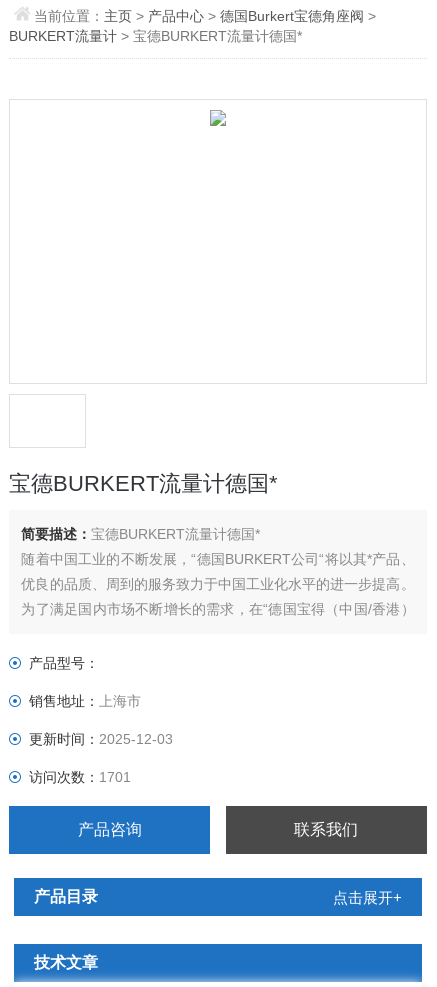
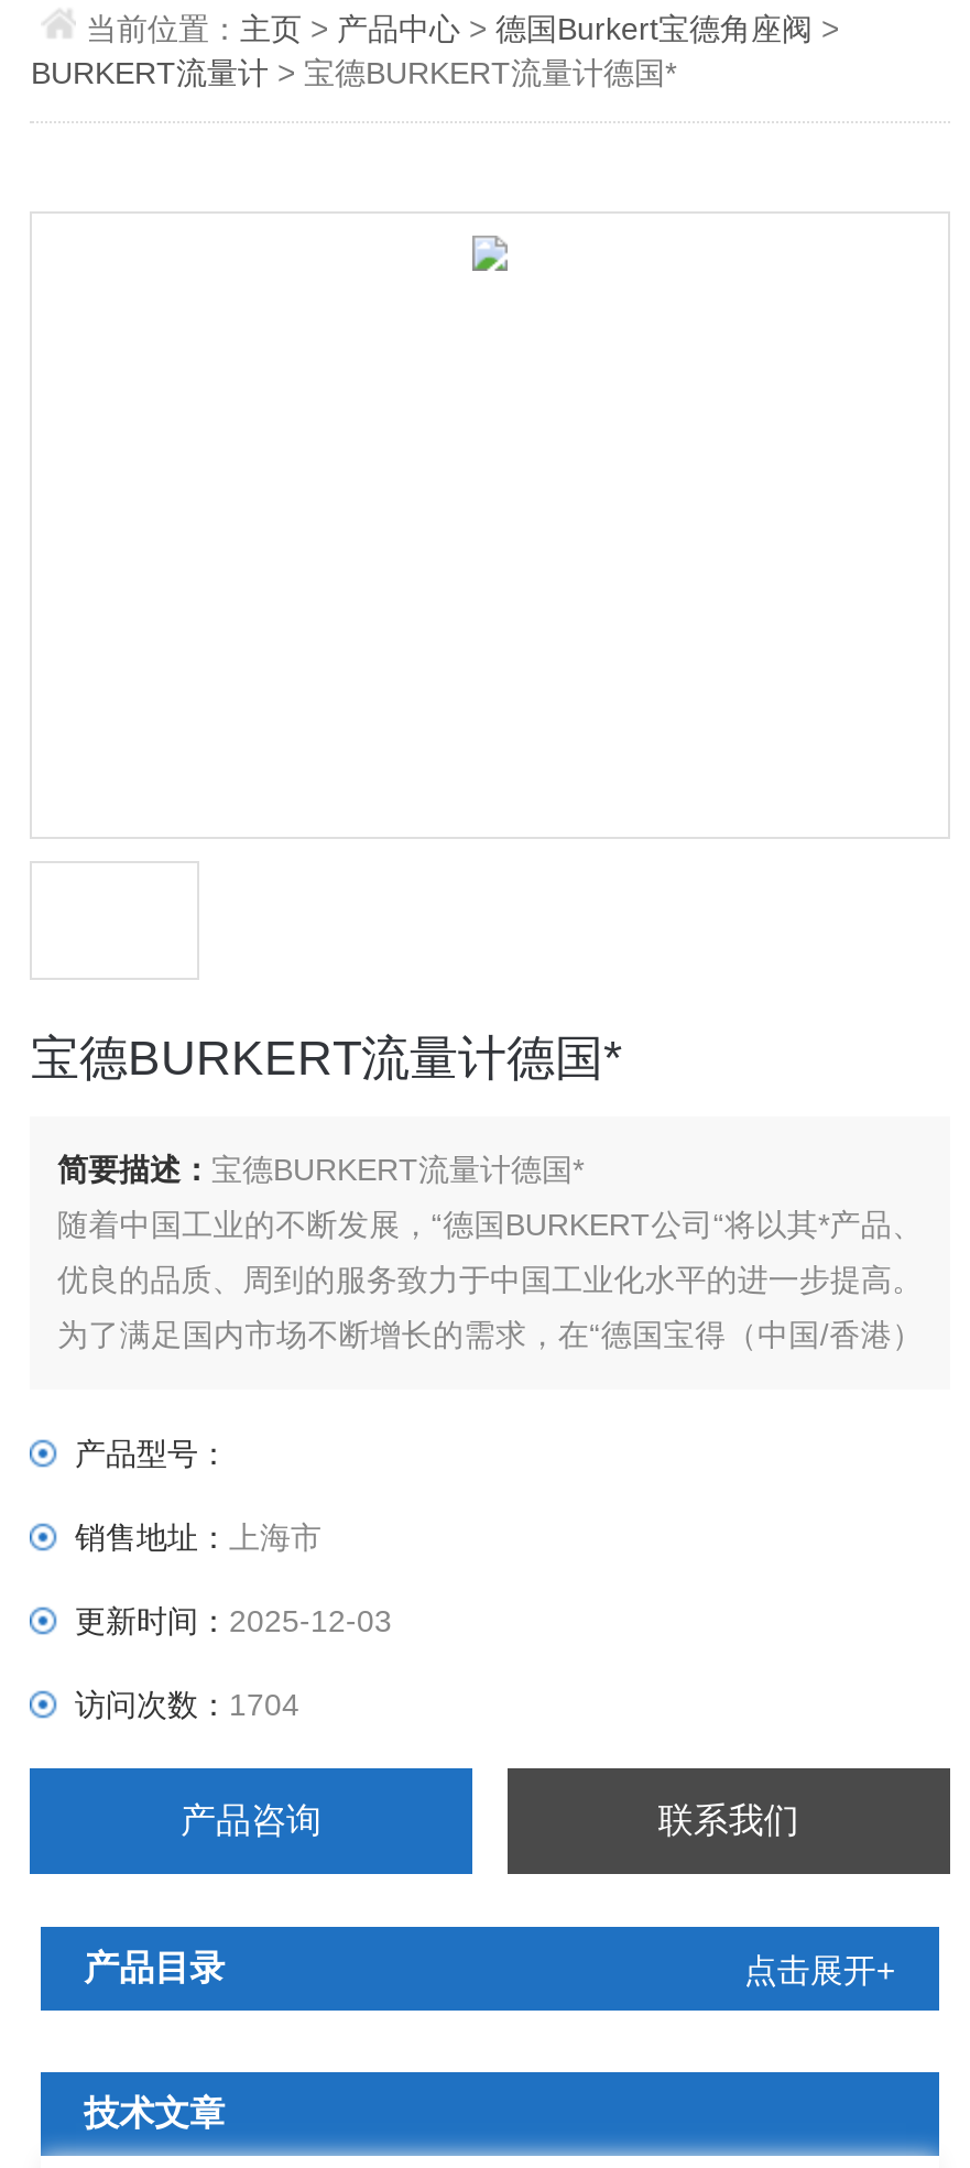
[29,769,131,785] 访问次数：1701 -> [75,1687,299,1723] 访问次数：1704

